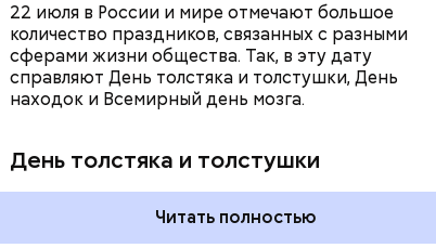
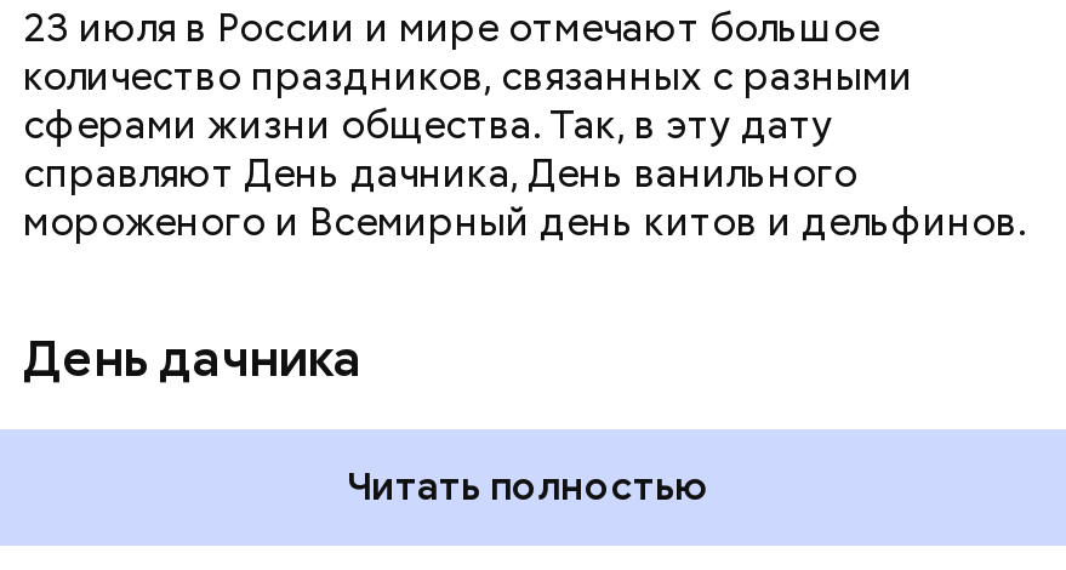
[10,1,394,24] 22 июля в России и мире отмечают большое -> [23,2,879,53] 23 июля в России и мире отмечают большое
[10,66,398,110] справляют День толстяка и толстушки, День | находок и Всемирный день мозга. -> [23,148,1025,247] справляют День дачника, День ванильного | мороженого и Всемирный день китов и дельфинов.
[10,145,320,174] День толстяка и толстушки -> [23,325,363,391] День дачника

